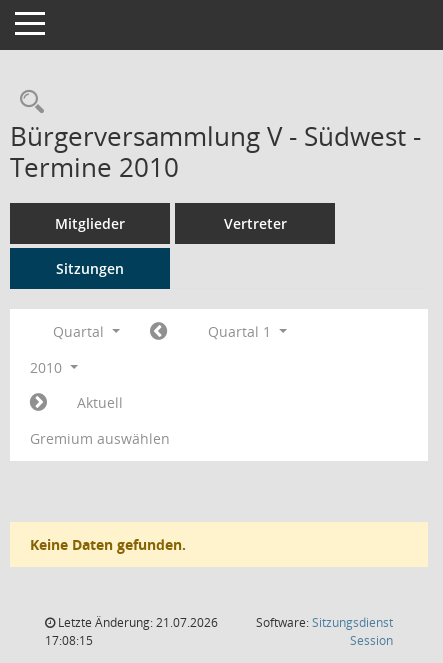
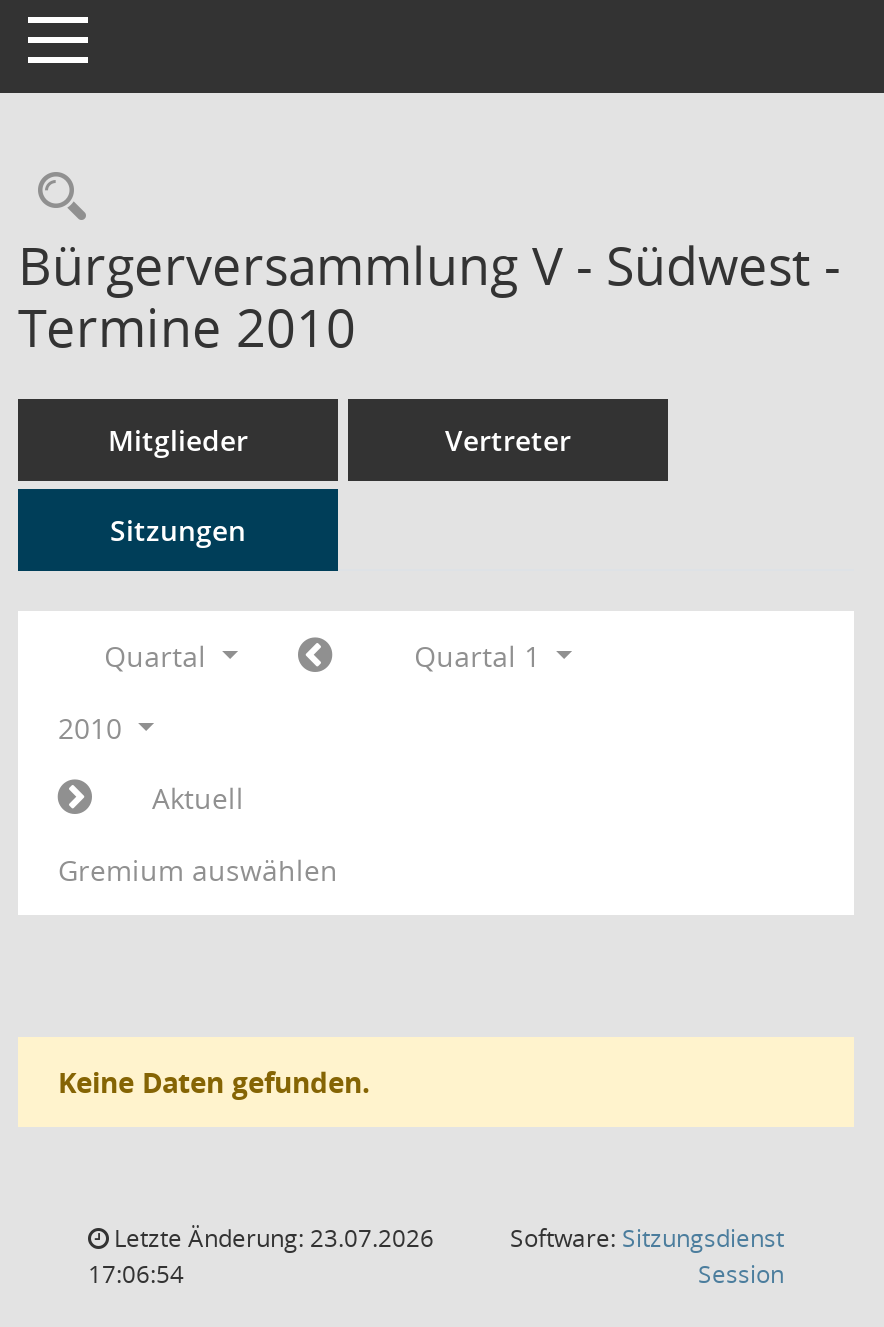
[55,614,218,631] Letzte Änderung: 21.07.2026 -> [108,1221,434,1255] Letzte Änderung: 23.07.2026
[45,632,93,649] 17:08:15 -> [88,1257,184,1291] 17:06:54

